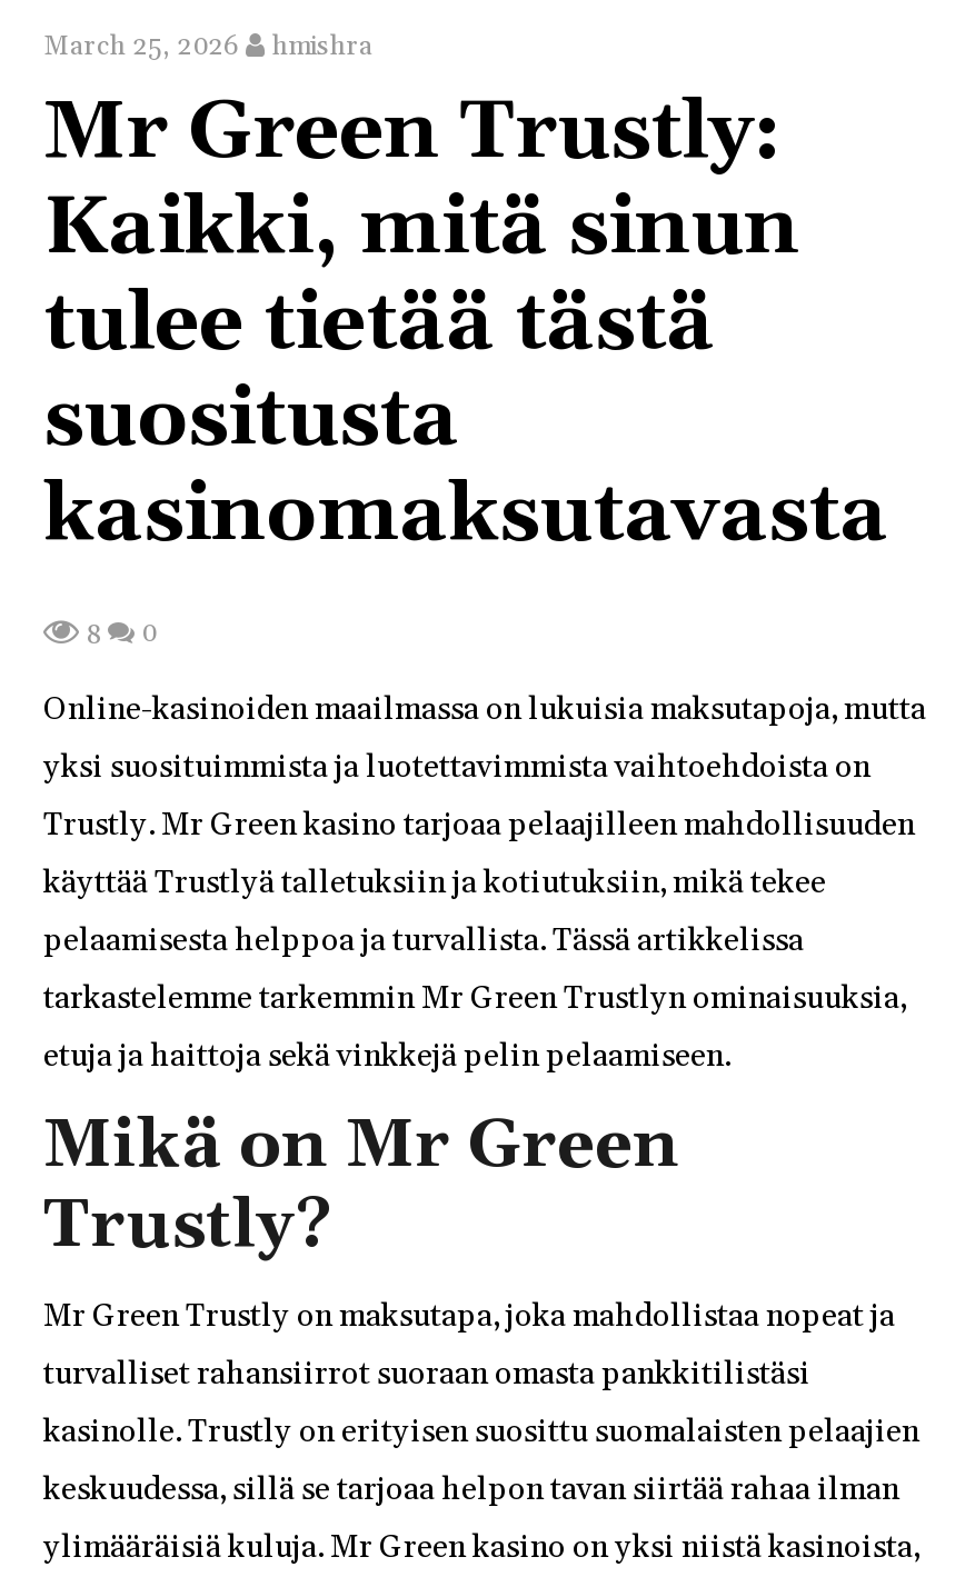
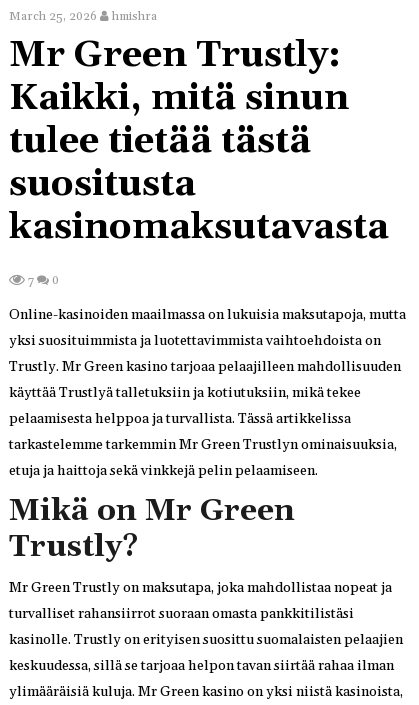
[86,617,157,652] 8 0 -> [28,273,59,289] 7 0

